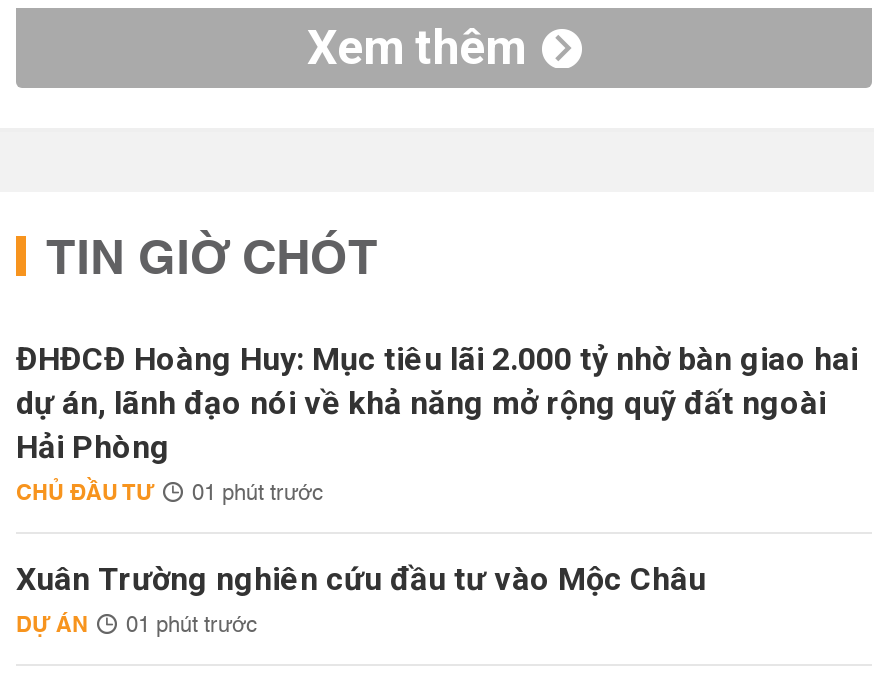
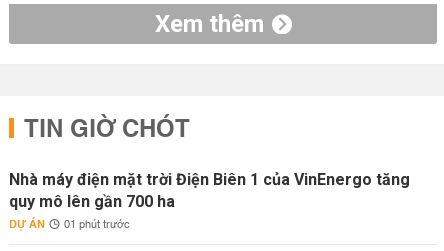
[16,340,858,598] ĐHĐCĐ Hoàng Huy: Mục tiêu lãi 2.000 tỷ nhờ bàn giao hai | dự án, lãnh đạo nói về khả năng mở rộng quỹ đất ngoài | Hải Phòng | CHỦ ĐẦU TƯ | 01 phút trước | Xuân Trường nghiên cứu đầu tư vào Mộc Châu -> [9,170,410,211] Nhà máy điện mặt trời Điện Biên 1 của VinEnergo tăng | quy mô lên gần 700 ha

